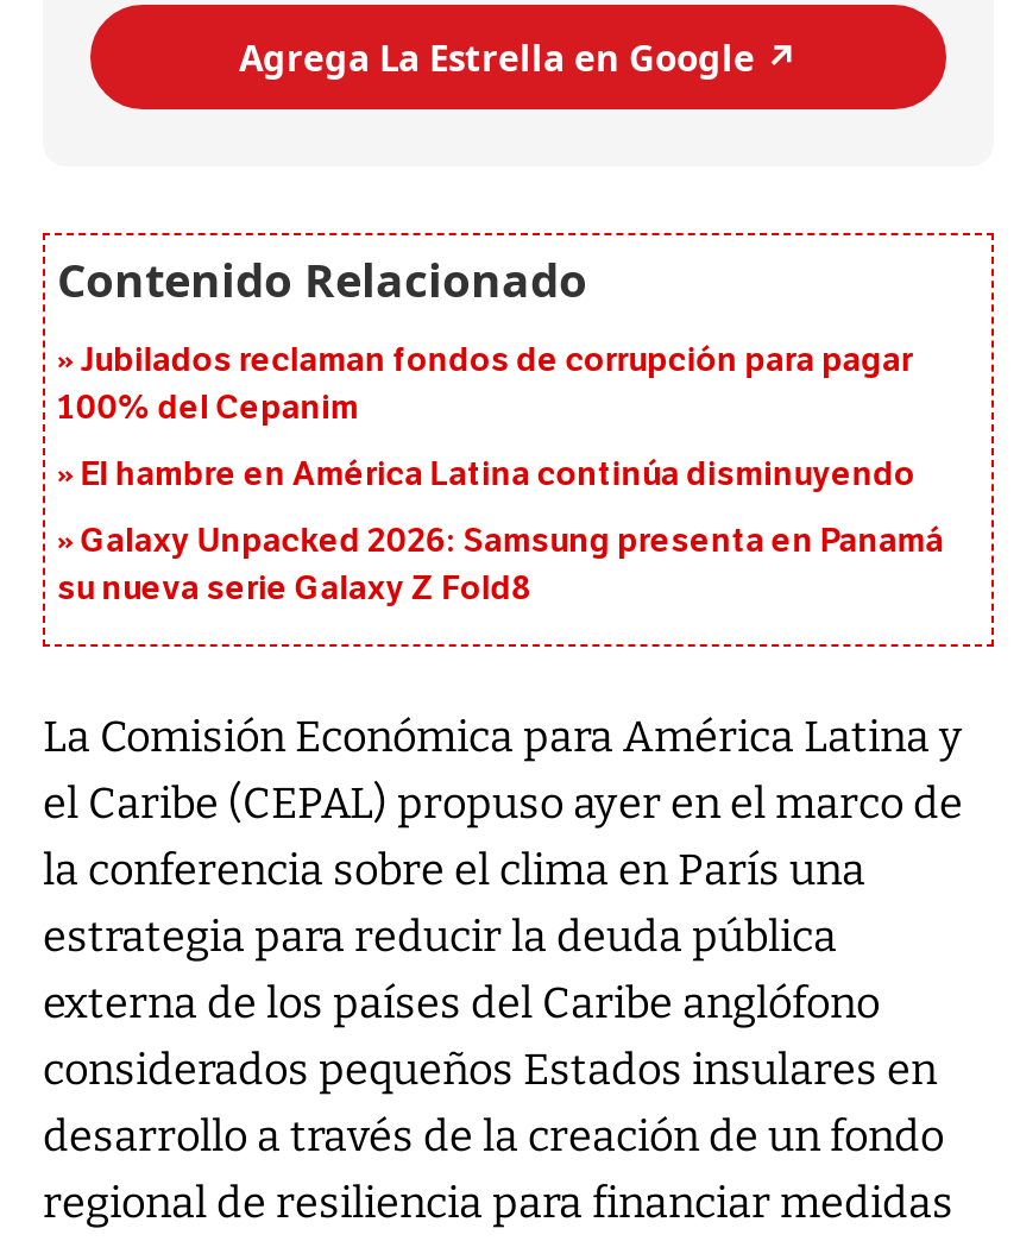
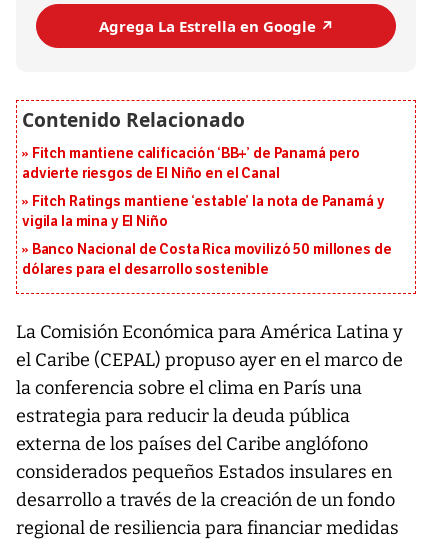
[57,341,913,429] Jubilados reclaman fondos de corrupción para pagar | 100% del Cepanim -> [22,145,360,182] Fitch mantiene calificación ‘BB+’ de Panamá pero | advierte riesgos de El Niño en el Canal
[80,455,915,496] El hambre en América Latina continúa disminuyendo -> [22,193,384,230] Fitch Ratings mantiene ‘estable’ la nota de Panamá y | vigila la mina y El Niño
[57,522,944,610] Galaxy Unpacked 2026: Samsung presenta en Panamá | su nueva serie Galaxy Z Fold8 -> [22,241,391,278] Banco Nacional de Costa Rica movilizó 50 millones de | dólares para el desarrollo sostenible

